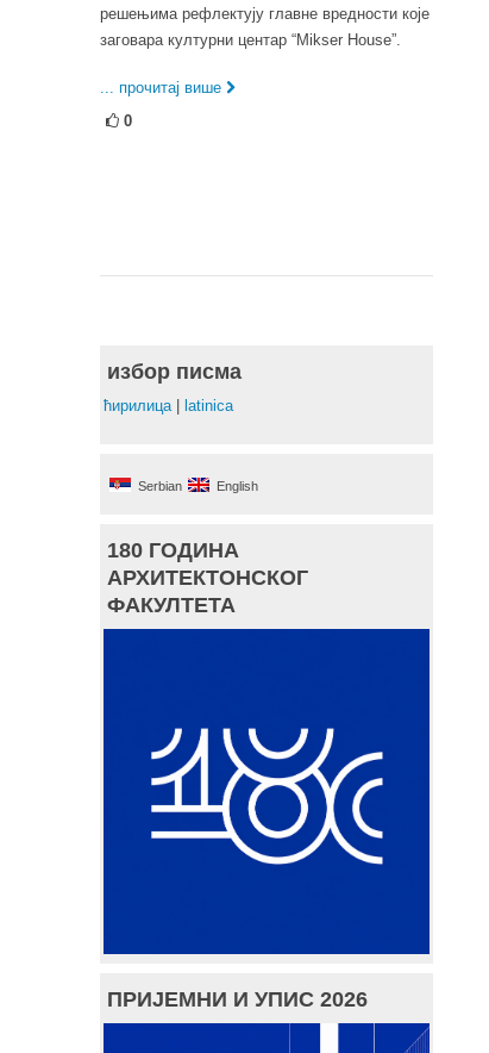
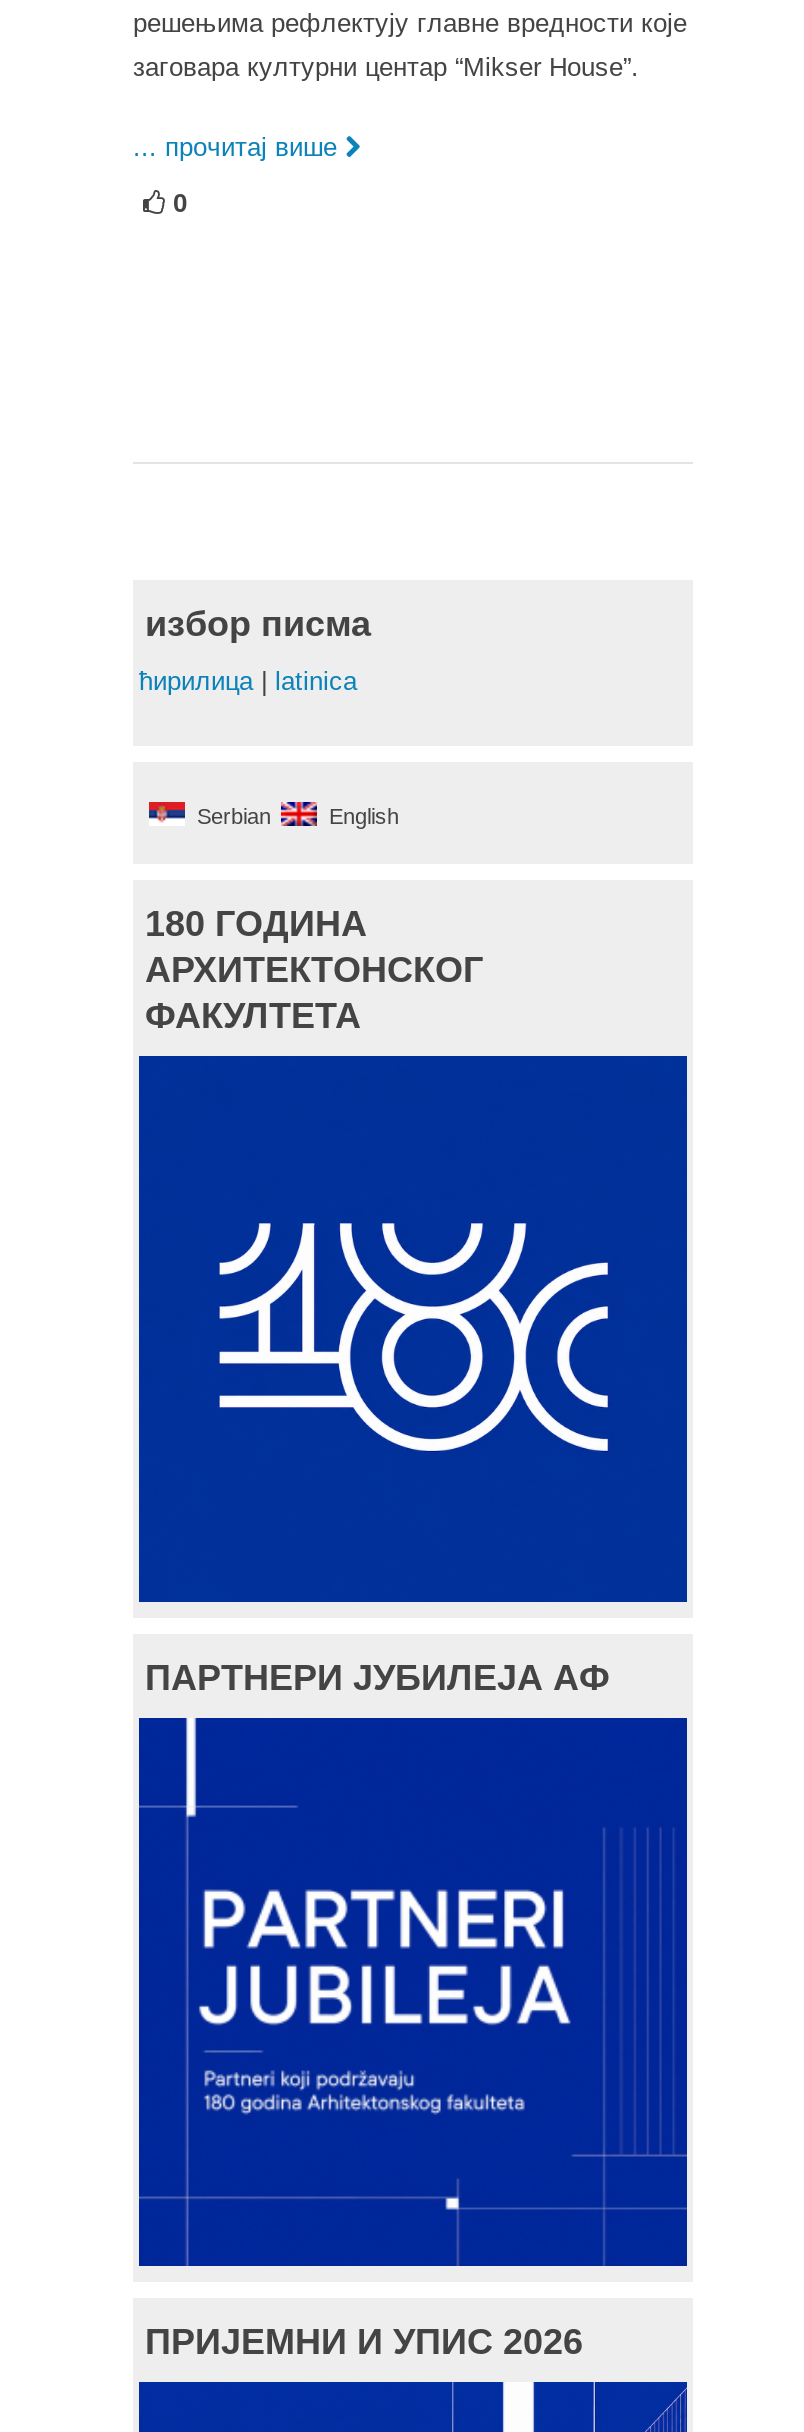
none -> [145,1657,609,1697] ПАРТНЕРИ ЈУБИЛЕЈА АФ
none -> [181,1720,569,2260] [image]

